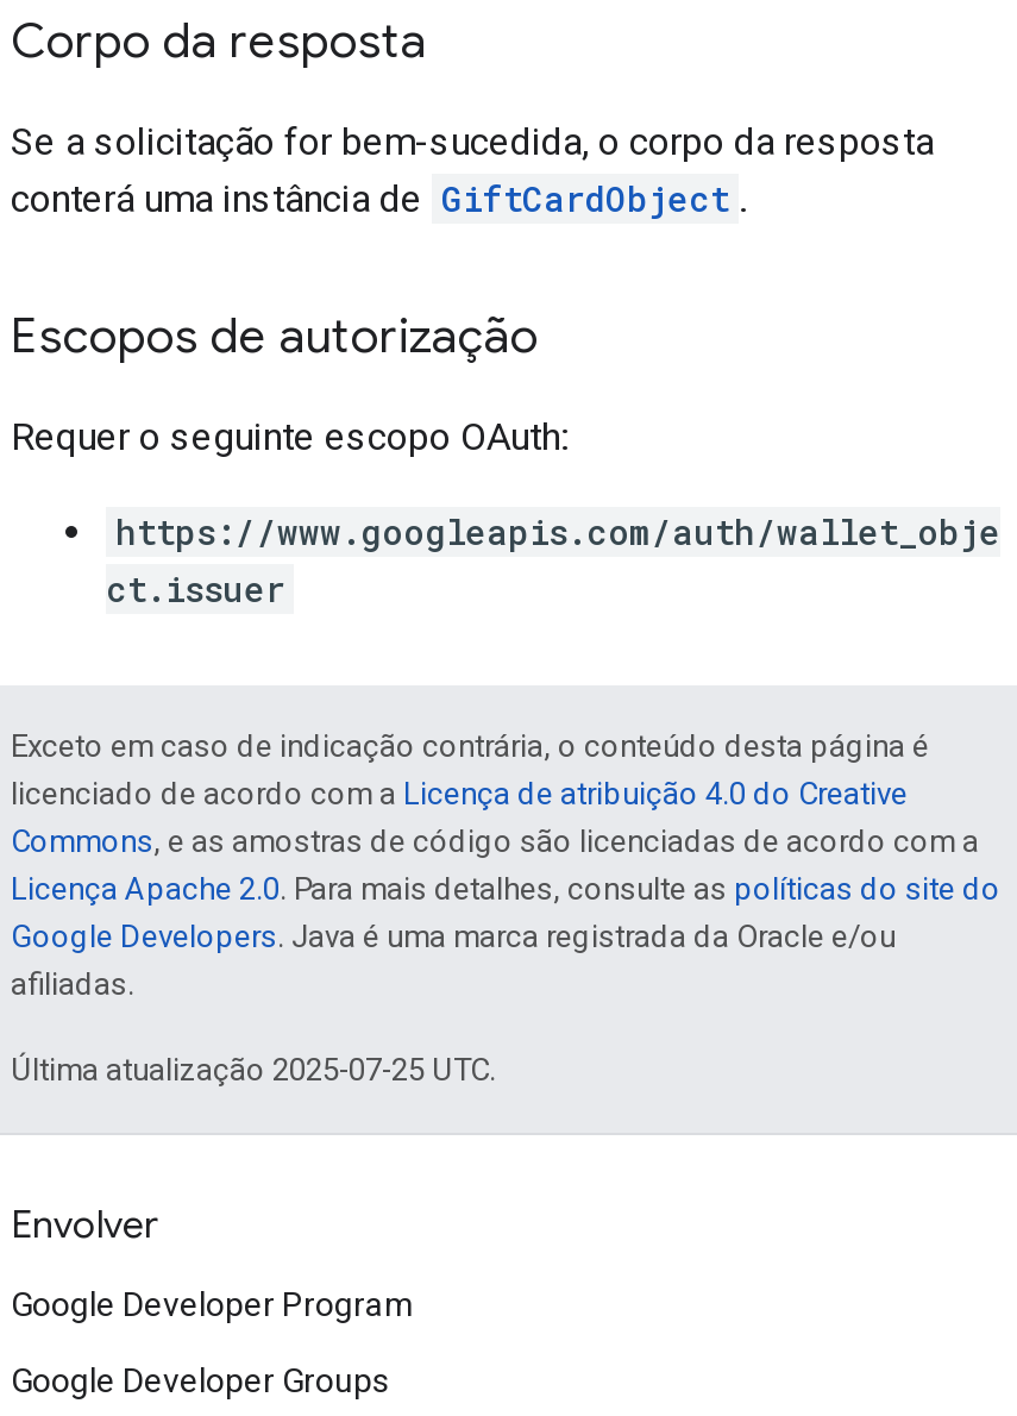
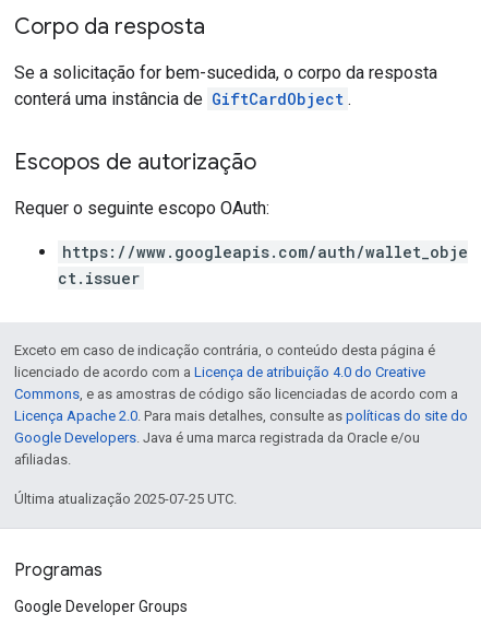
[11,1202,415,1323] Envolver | Google Developer Program -> [14,559,103,581] Programas

